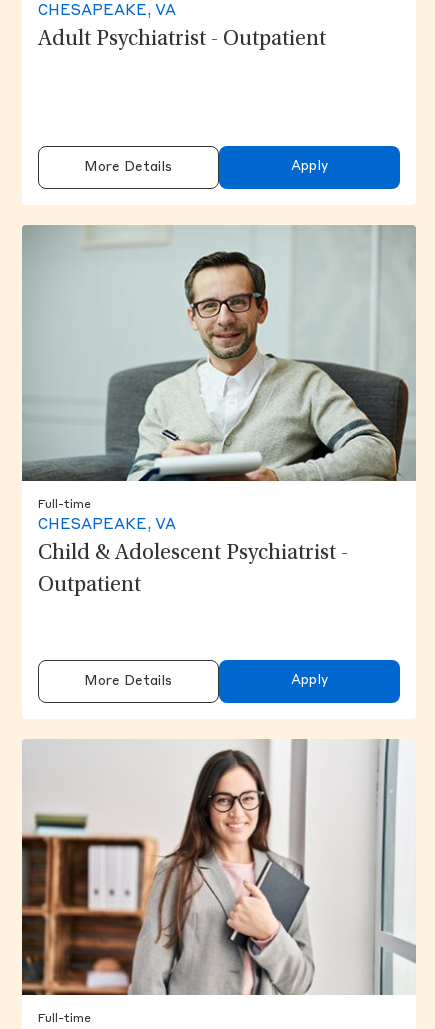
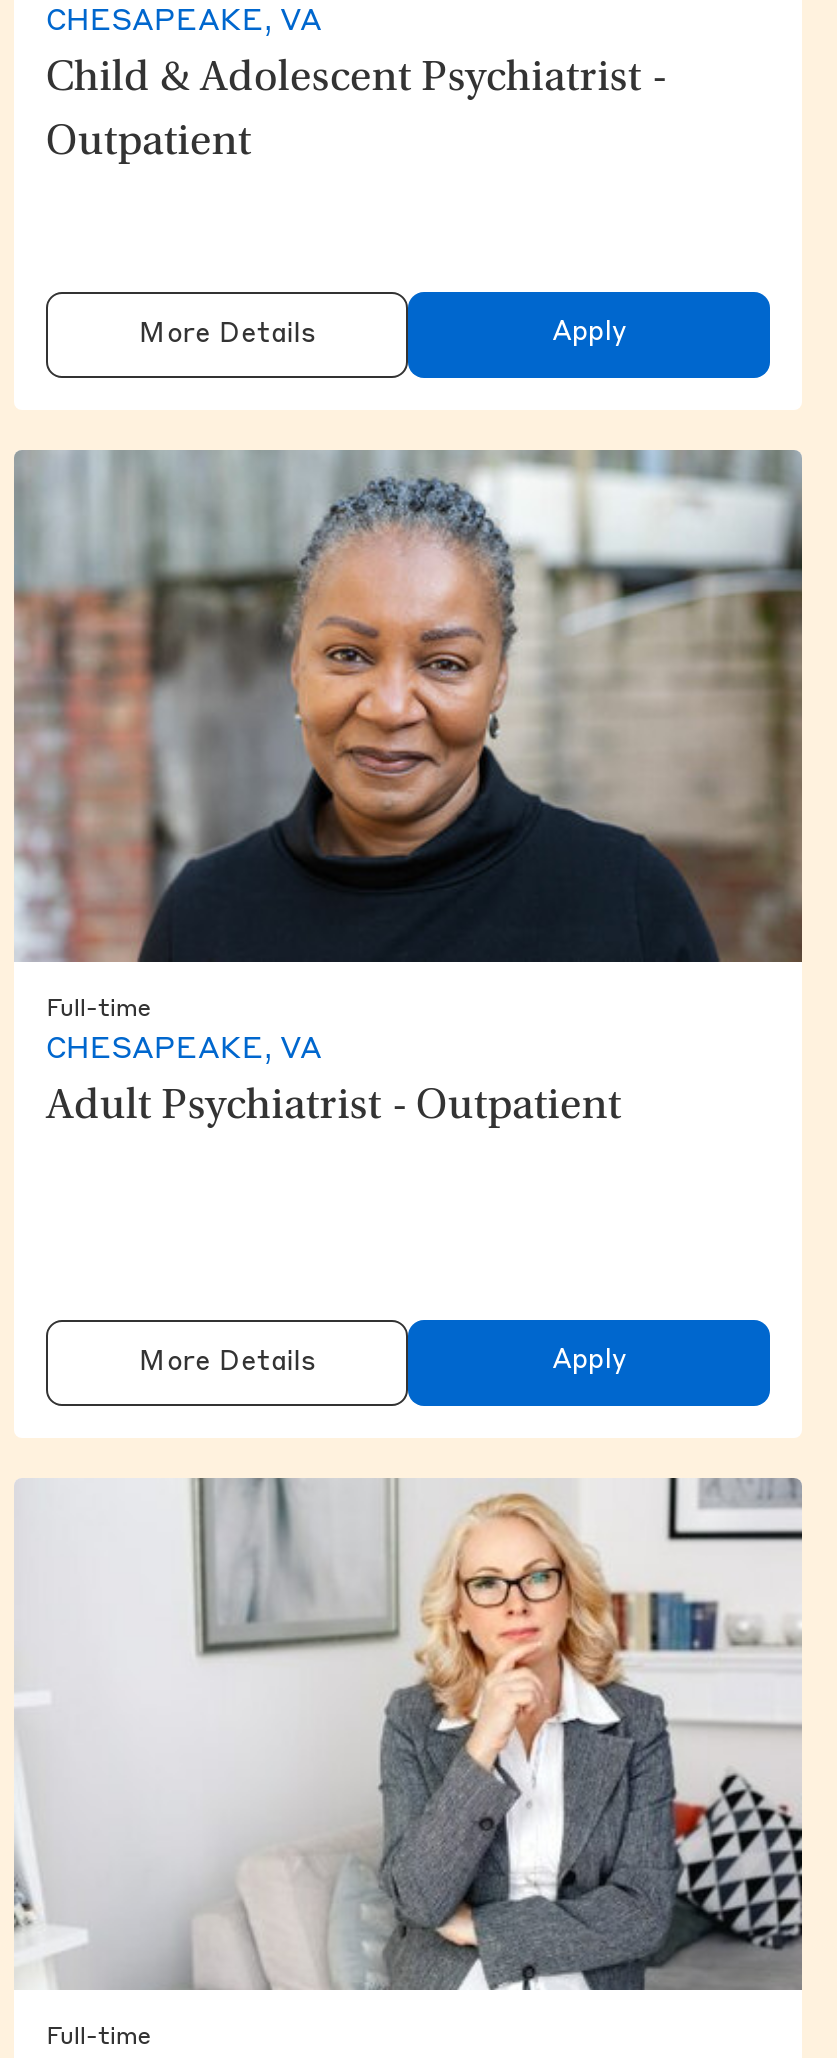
moved [38,29,326,51] -> [46,1086,622,1130]: Adult Psychiatrist - Outpatient
[21,226,416,482] [image] -> [14,450,802,964] [image]
moved [38,543,348,597] -> [46,57,666,165]: Child & Adolescent Psychiatrist - | Outpatient
[21,739,416,996] [image] -> [14,1476,804,1992] [image]

